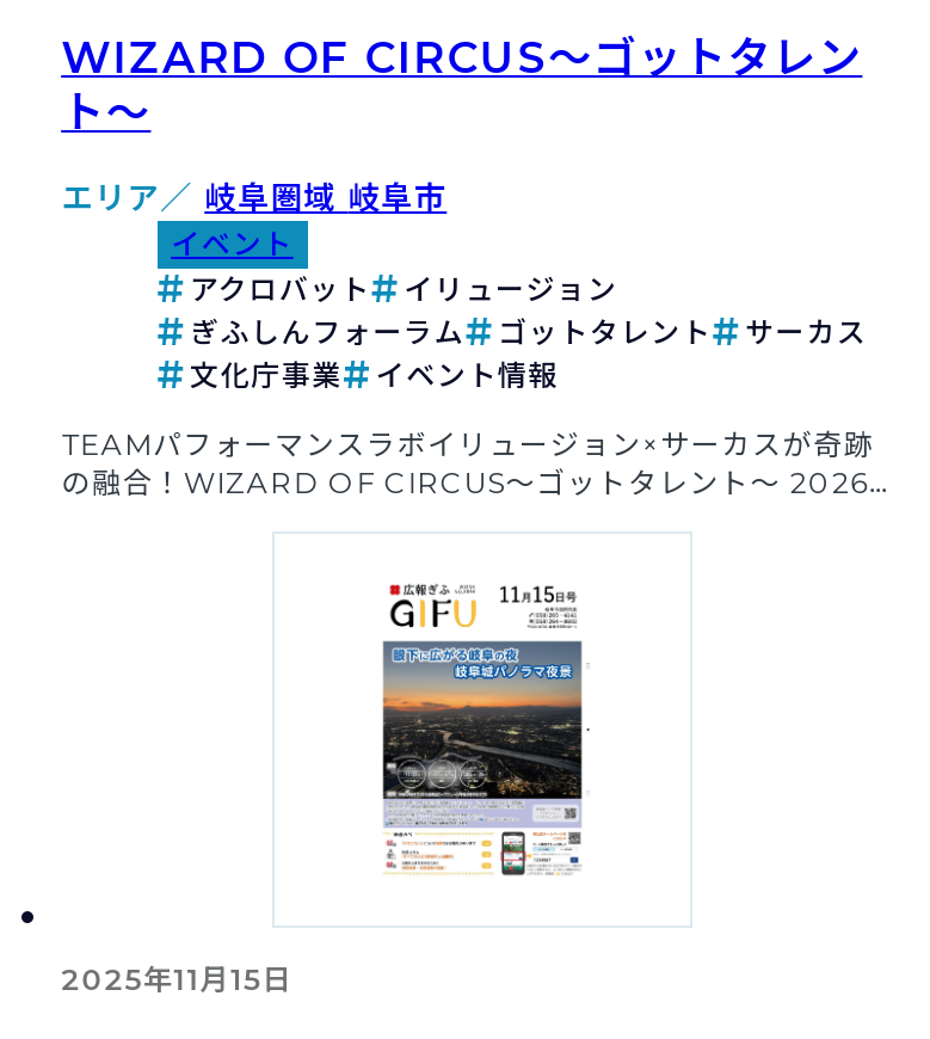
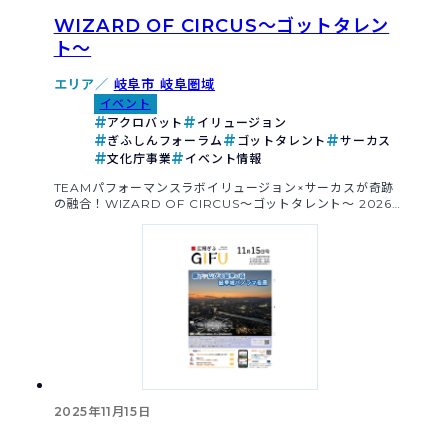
[61,177,447,215] エリア／ 岐阜圏域岐阜市 -> [54,76,215,92] エリア／ 岐阜市岐阜圏域

